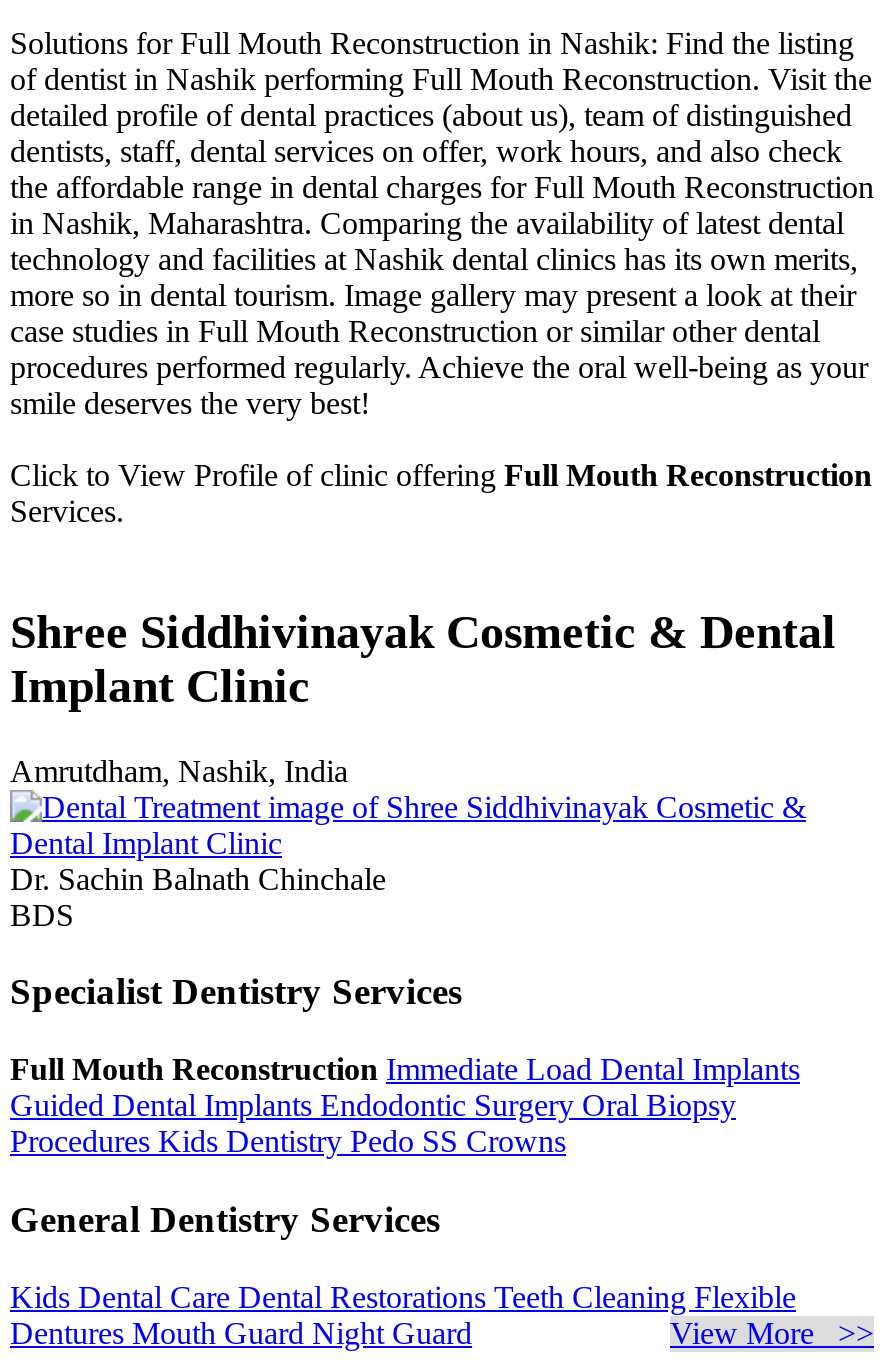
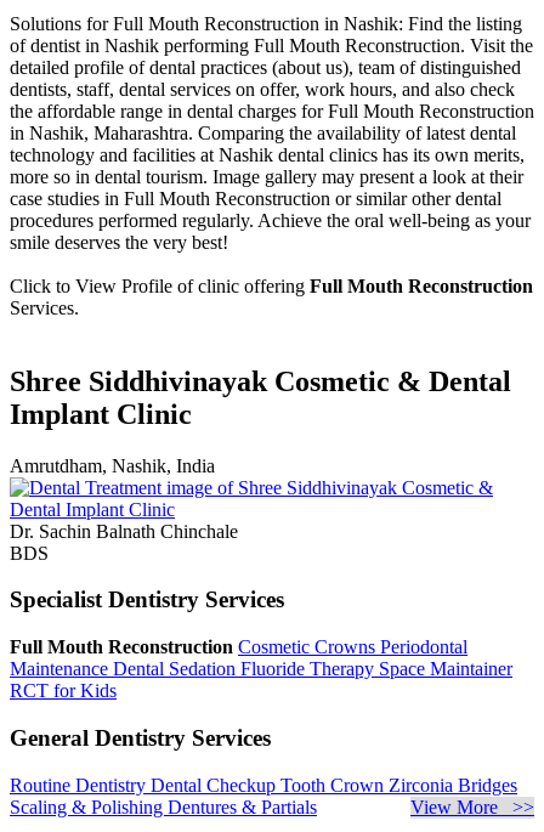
[10,1052,800,1158] Full Mouth Reconstruction Immediate Load Dental Implants | Guided Dental Implants Endodontic Surgery Oral Biopsy | Procedures Kids Dentistry Pedo SS Crowns -> [10,637,512,701] Full Mouth Reconstruction Cosmetic Crowns Periodontal | Maintenance Dental Sedation Fluoride Therapy Space Maintainer | RCT for Kids
[10,1279,796,1349] Kids Dental Care Dental Restorations Teeth Cleaning Flexible | Dentures Mouth Guard Night Guard -> [10,774,517,817] Routine Dentistry Dental Checkup Tooth Crown Zirconia Bridges | Scaling & Polishing Dentures & Partials

